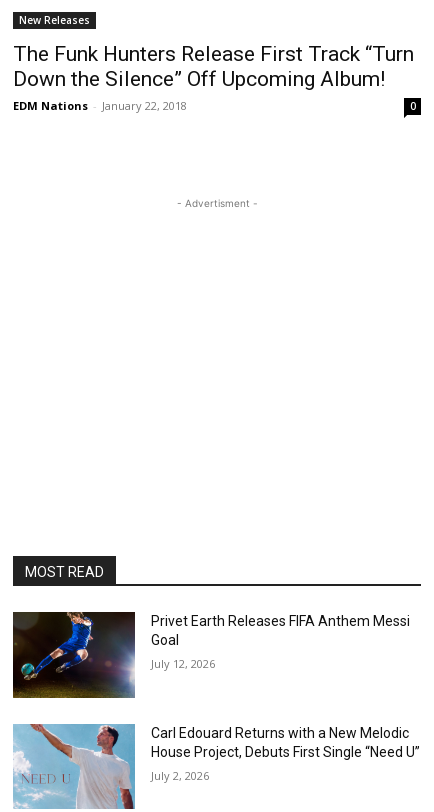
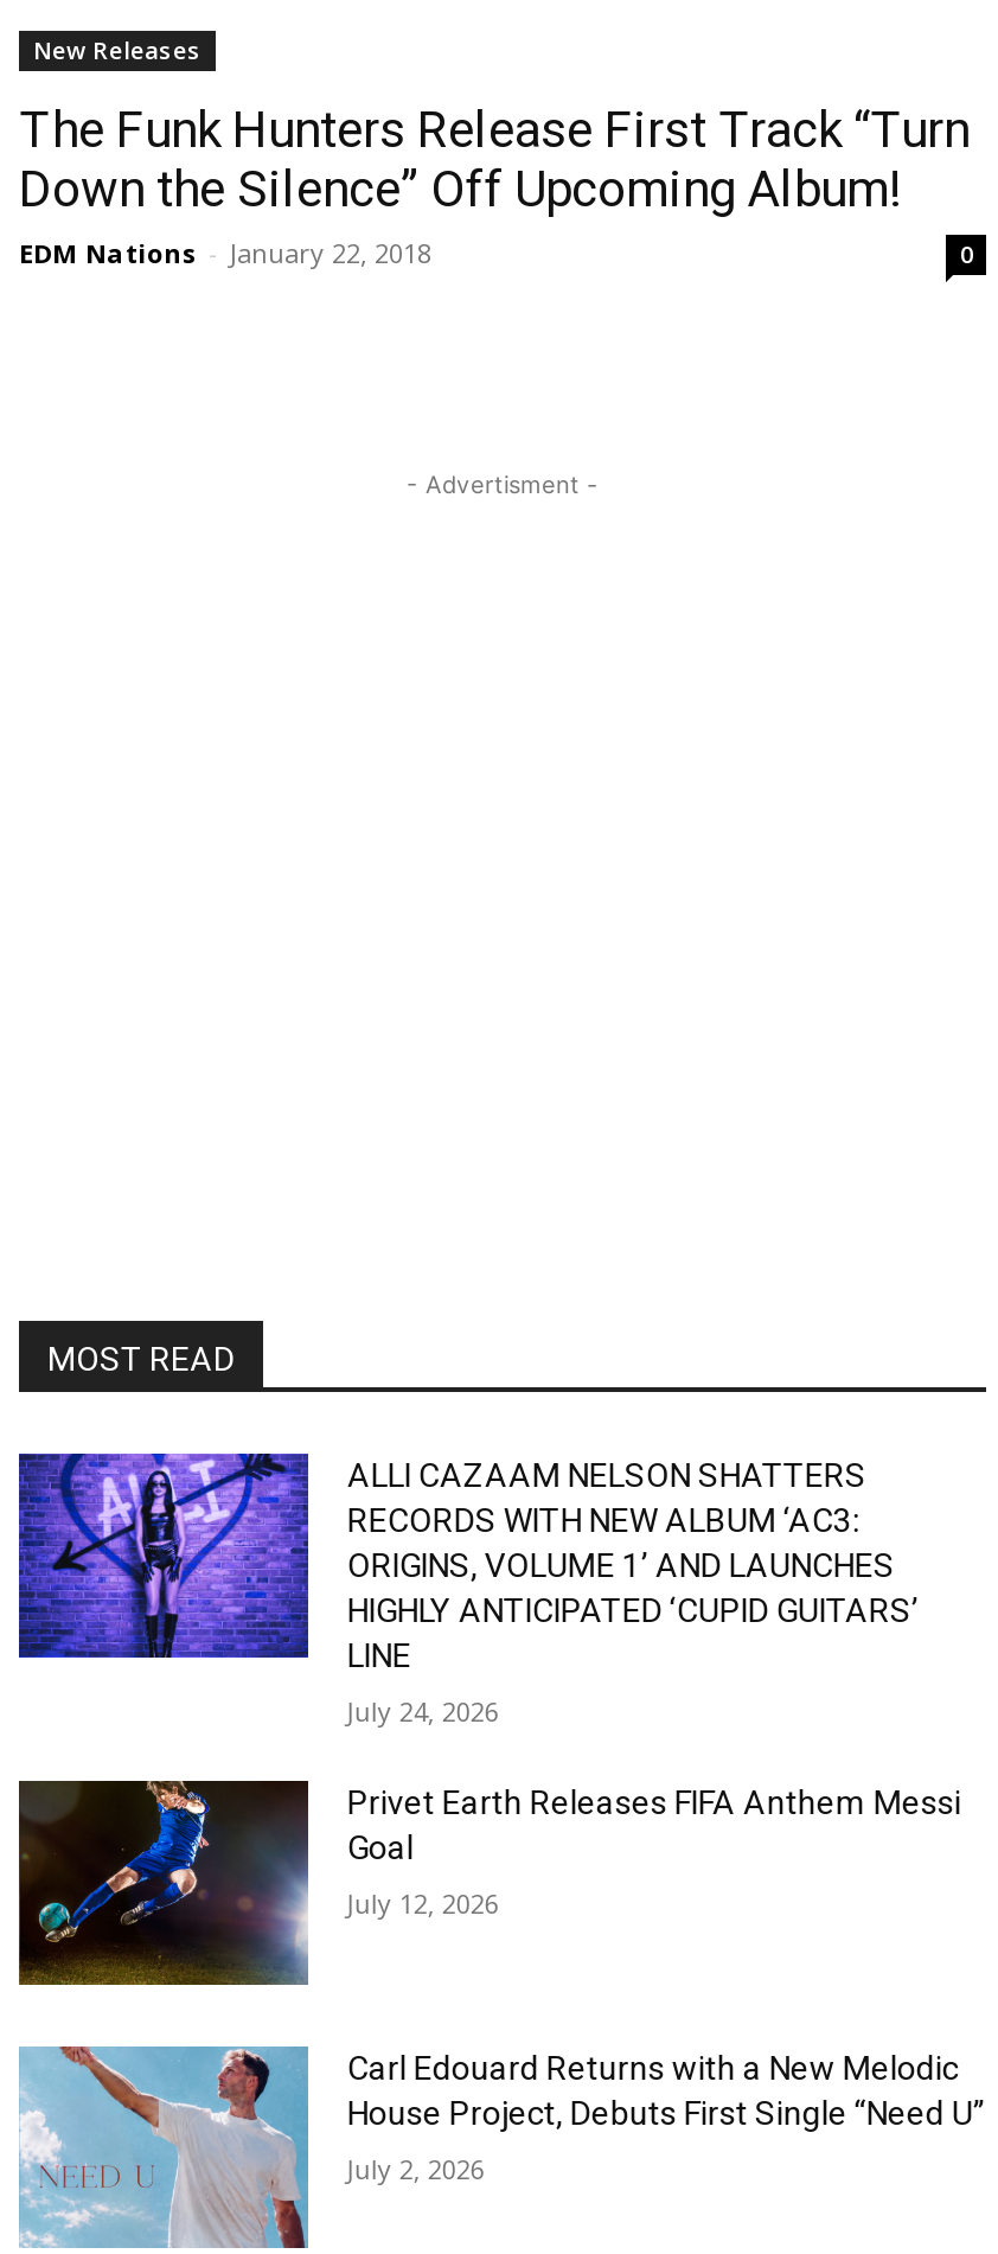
none -> [17,1451,918,1729] [image] | ALLI CAZAAM NELSON SHATTERS | RECORDS WITH NEW ALBUM ‘AC3: | ORIGINS, VOLUME 1’ AND LAUNCHES | HIGHLY ANTICIPATED ‘CUPID GUITARS’ | LINE | July 24, 2026

